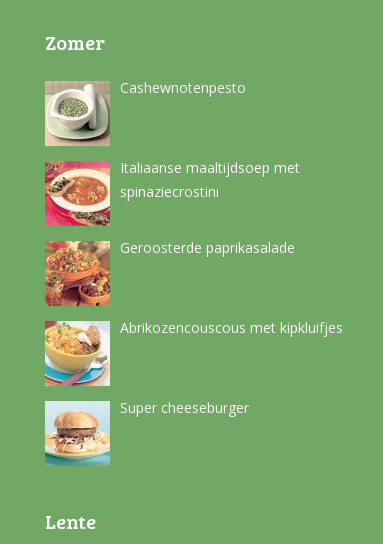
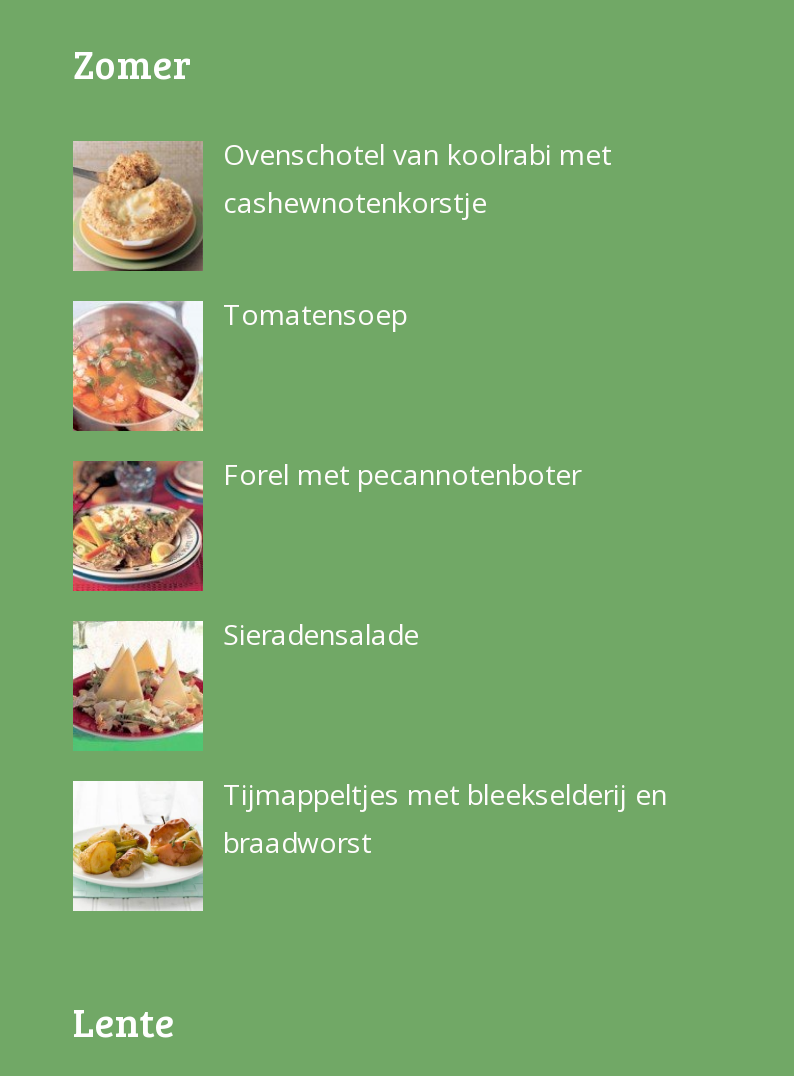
[44,78,246,147] [image] | Cashewnotenpesto -> [73,136,611,273] [image] | Ovenschotel van koolrabi met | cashewnotenkorstje
[44,158,300,227] [image] | Italiaanse maaltijdsoep met | spinaziecrostini -> [71,296,407,433] [image] | Tomatensoep
[44,238,295,307] [image] | Geroosterde paprikasalade -> [71,456,581,593] [image] | Forel met pecannotenboter
[44,318,343,387] [image] | Abrikozencouscous met kipkluifjes -> [71,616,419,751] [image] | Sieradensalade
[44,398,249,466] [image] | Super cheeseburger -> [71,776,667,913] [image] | Tijmappeltjes met bleekselderij en | braadworst

